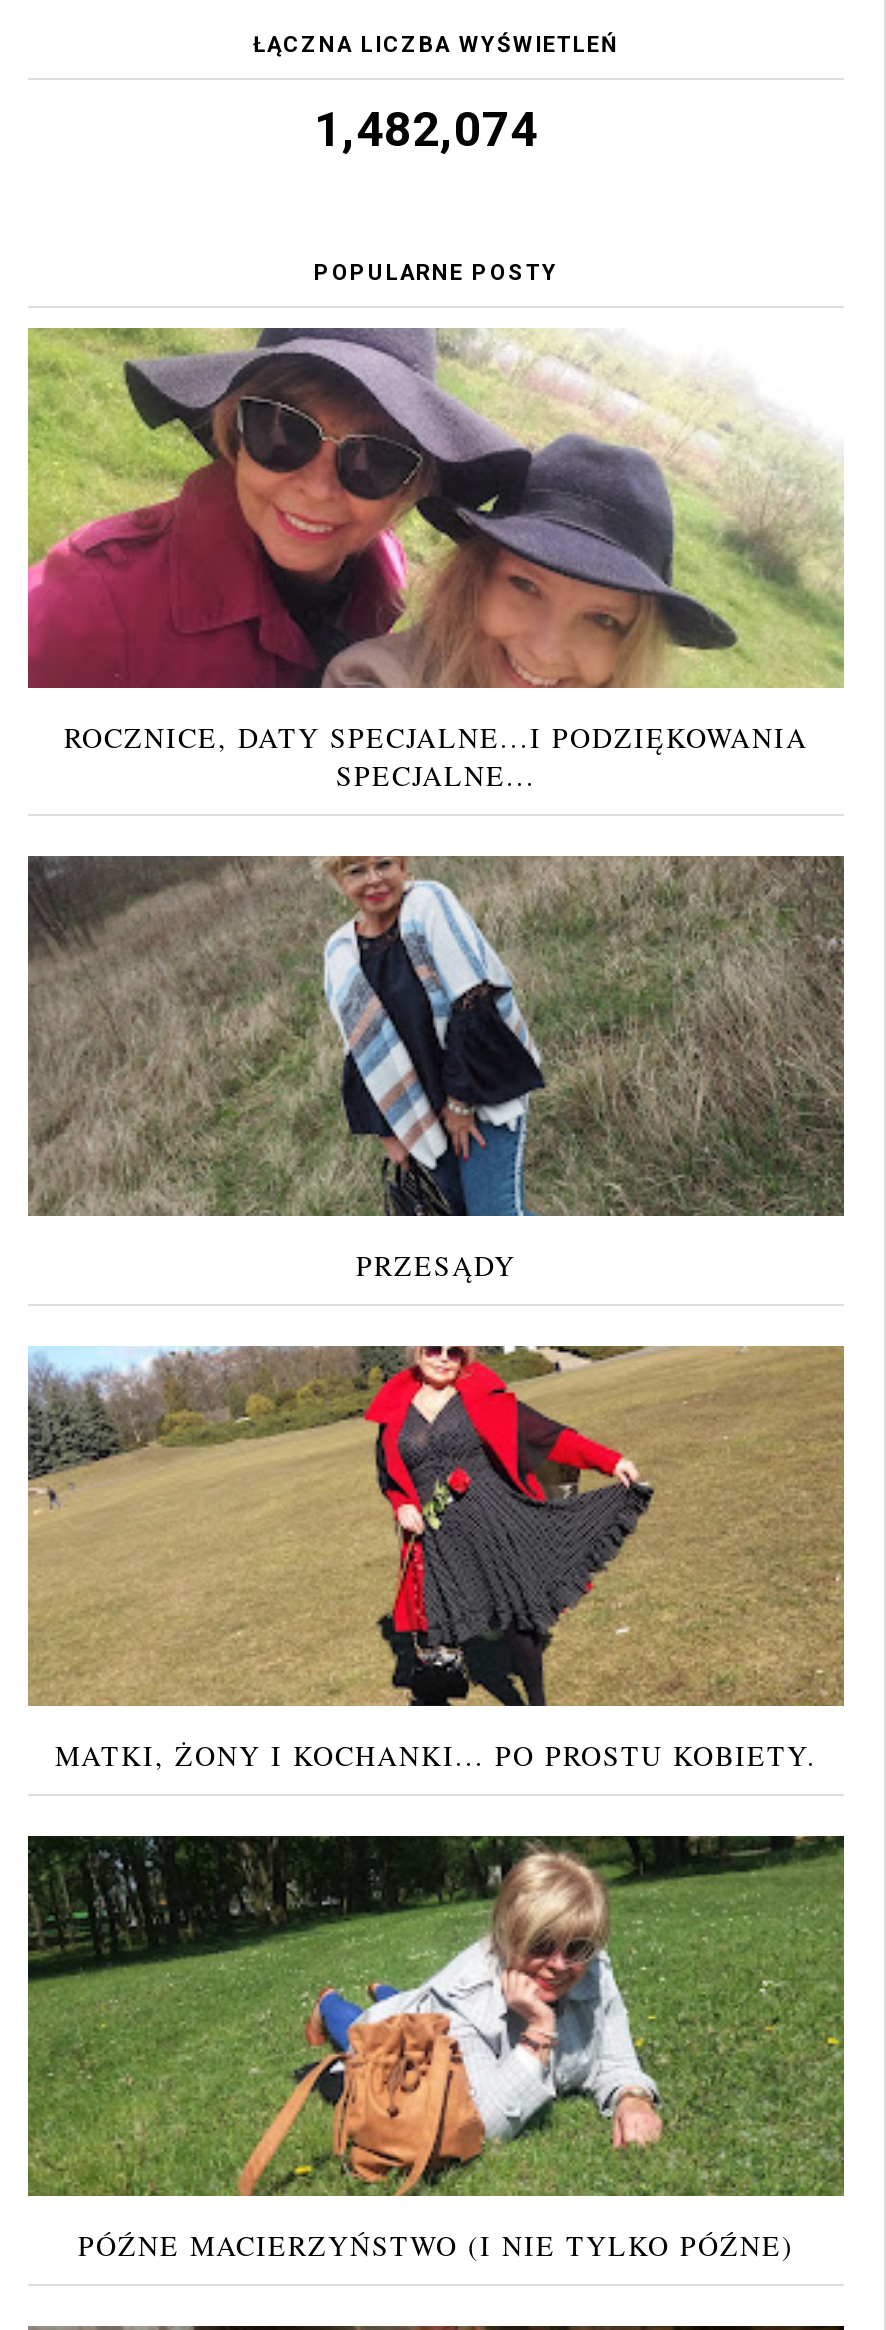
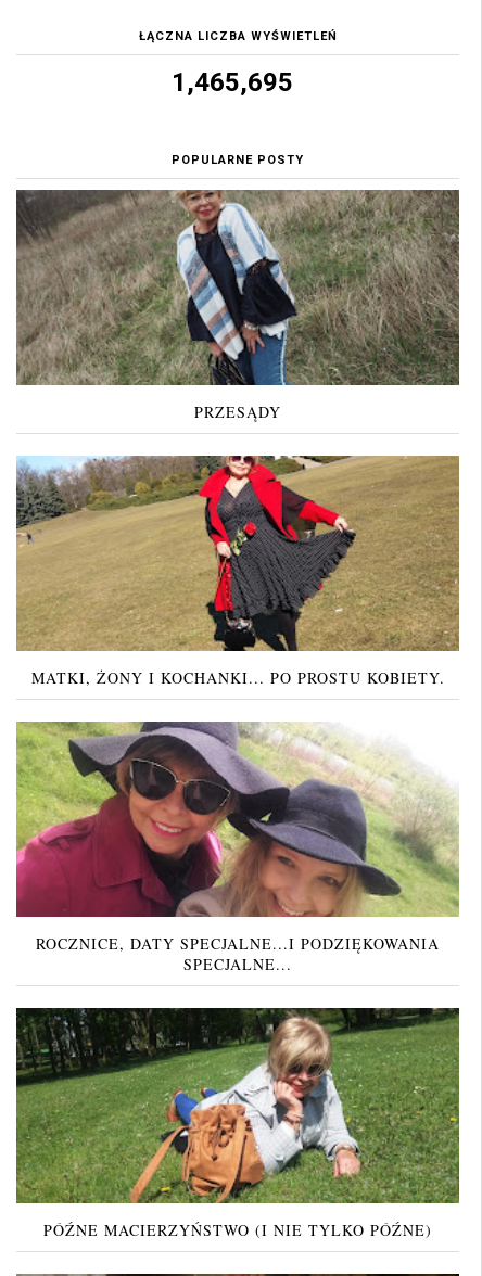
[314,101,538,157] 1,482,074 -> [172,67,293,97] 1,465,695
moved [26,326,846,793] -> [15,720,459,974]: [image] | ROCZNICE, DATY SPECJALNE...I PODZIĘKOWANIA | SPECJALNE...
moved [26,852,848,1773] -> [15,188,461,687]: [image] | PRZESĄDY | MATKI, ŻONY I KOCHANKI... PO PROSTU KOBIETY.

